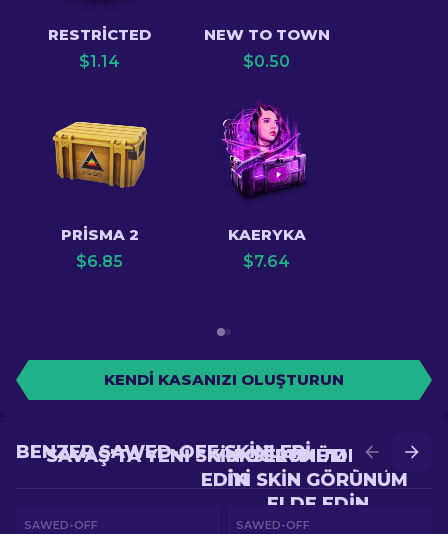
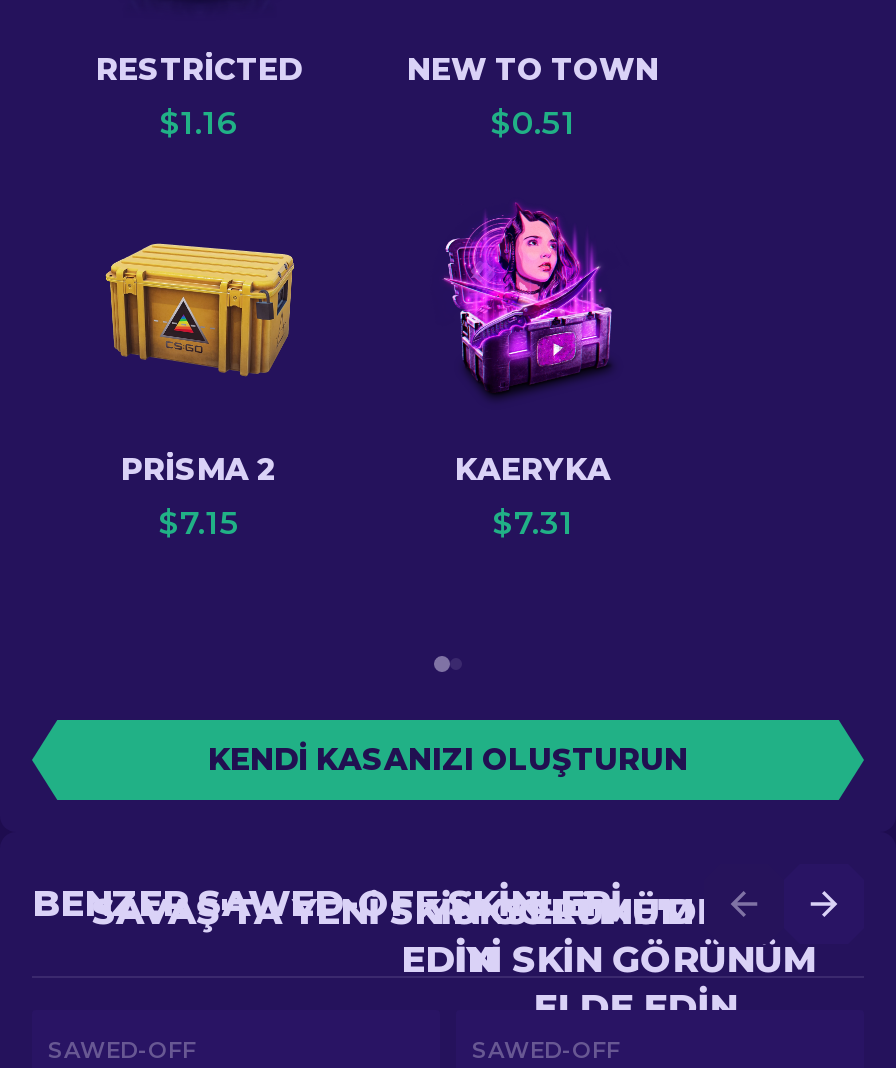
[79,52,120,71] $1.14 -> [159,104,239,142] $1.16
[243,52,290,71] $0.50 -> [490,104,576,142] $0.51
[76,252,123,271] $6.85 -> [158,504,240,542] $7.15
[243,252,290,271] $7.64 -> [492,504,574,542] $7.31

